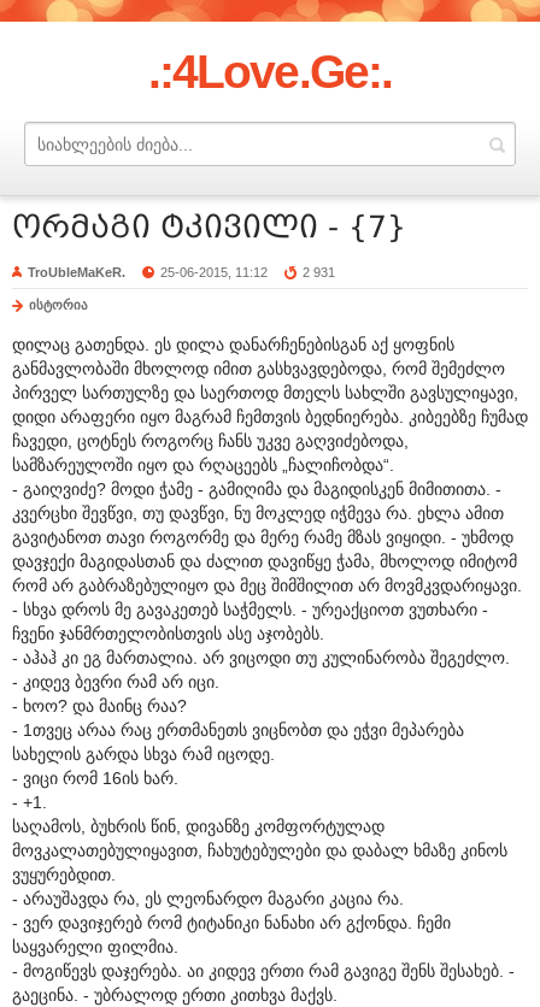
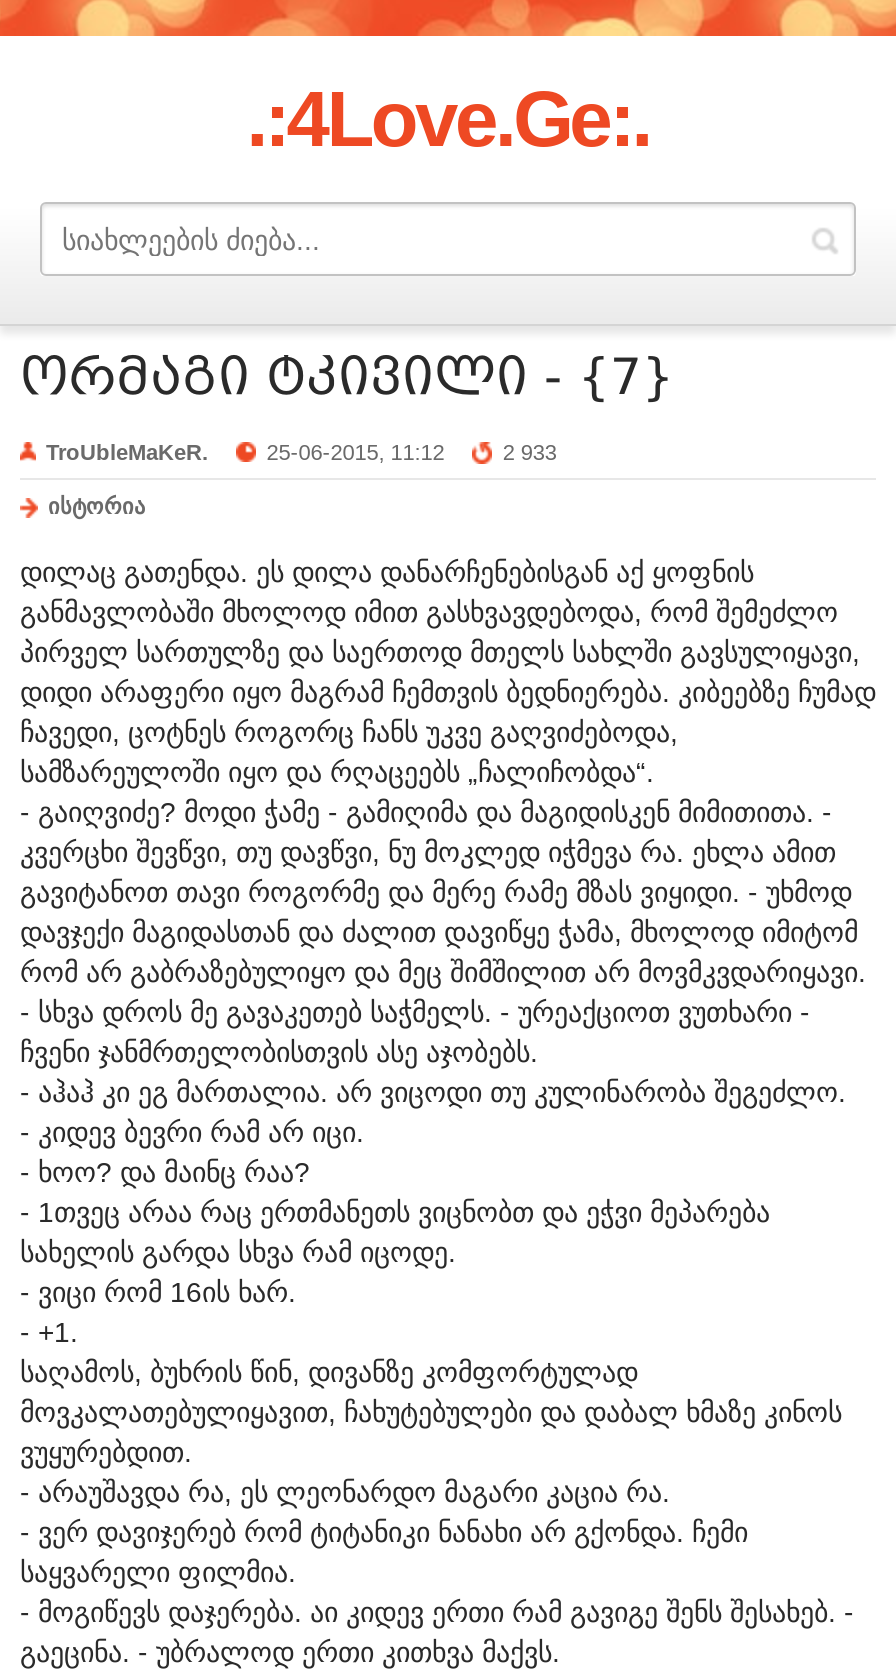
[303,264,336,279] 2 931 -> [503,439,557,463] 2 933

